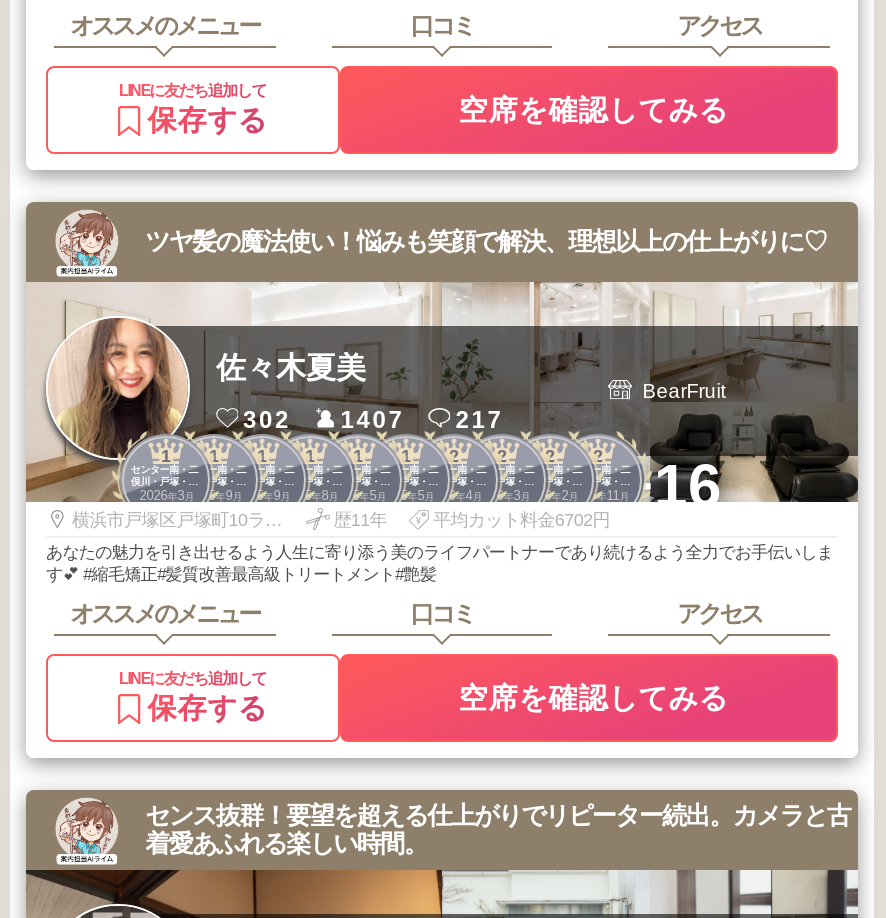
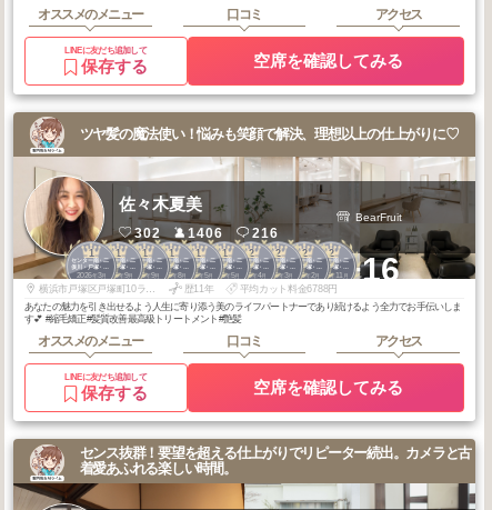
[340,406,404,434] 1407 -> [188,225,223,241] 1406
[455,406,503,434] 217 -> [252,225,278,241] 216
[433,510,610,530] 平均カット料金6702円 -> [239,283,338,294] 平均カット料金6788円

